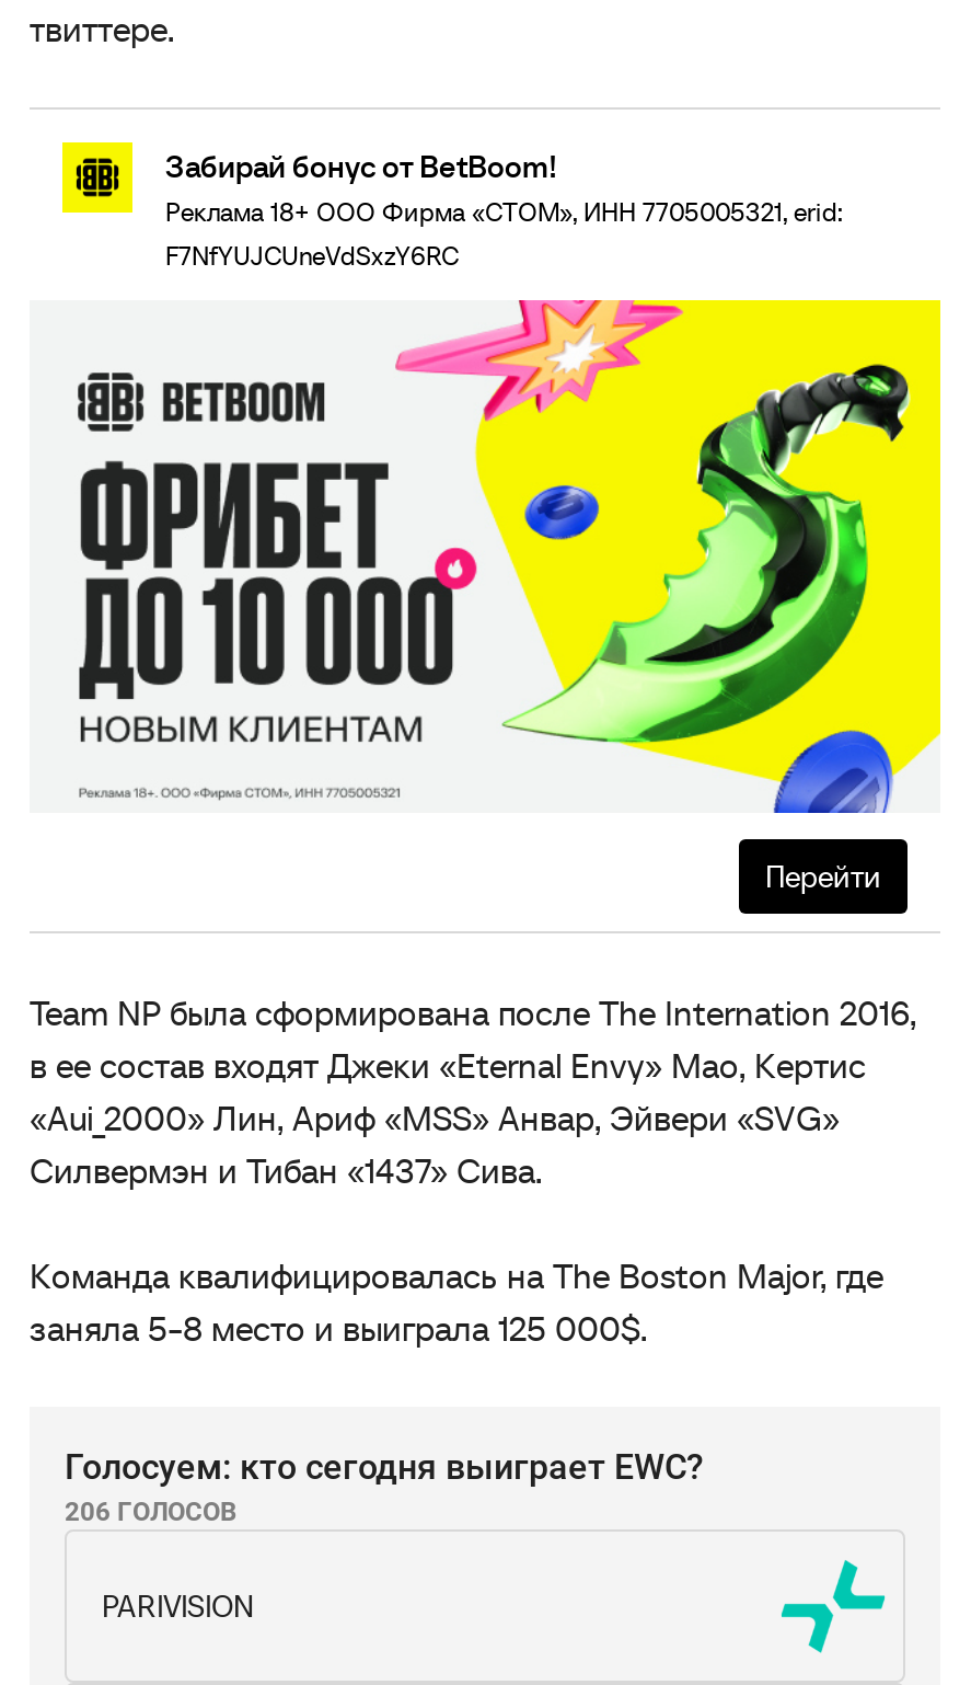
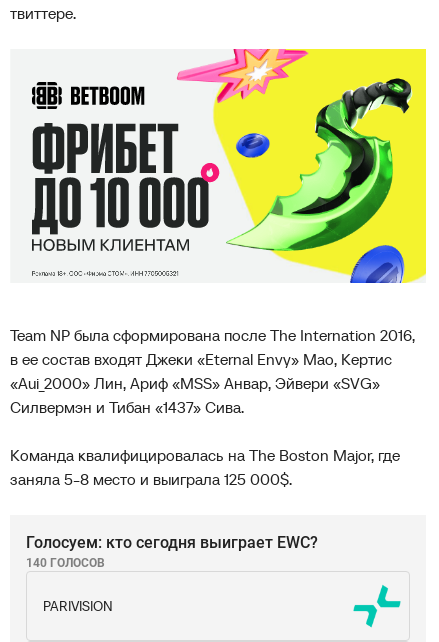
[60,140,842,272] [image] | Забирай бонус от BetBoom! | Реклама 18+ ООО Фирма «СТОМ», ИНН 7705005321, erid: | F7NfYUJCUneVdSxzY6RC -> none
moved [76,298,940,815] -> [31,48,427,282]: [image]
[765,857,881,896] Перейти -> none
[65,1497,238,1527] 206 ГОЛОСОВ -> [26,556,105,570] 140 ГОЛОСОВ

